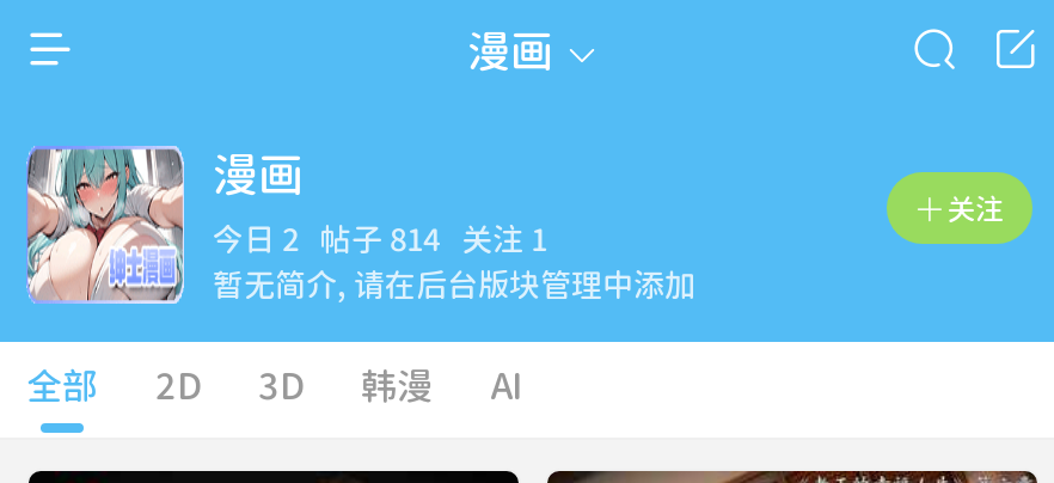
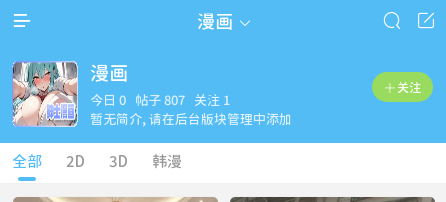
[213,225,547,256] 今日 2 帖子 814 关注 1 -> [90,94,230,107] 今日 0 帖子 807 关注 1
[490,368,521,404] AI -> none

